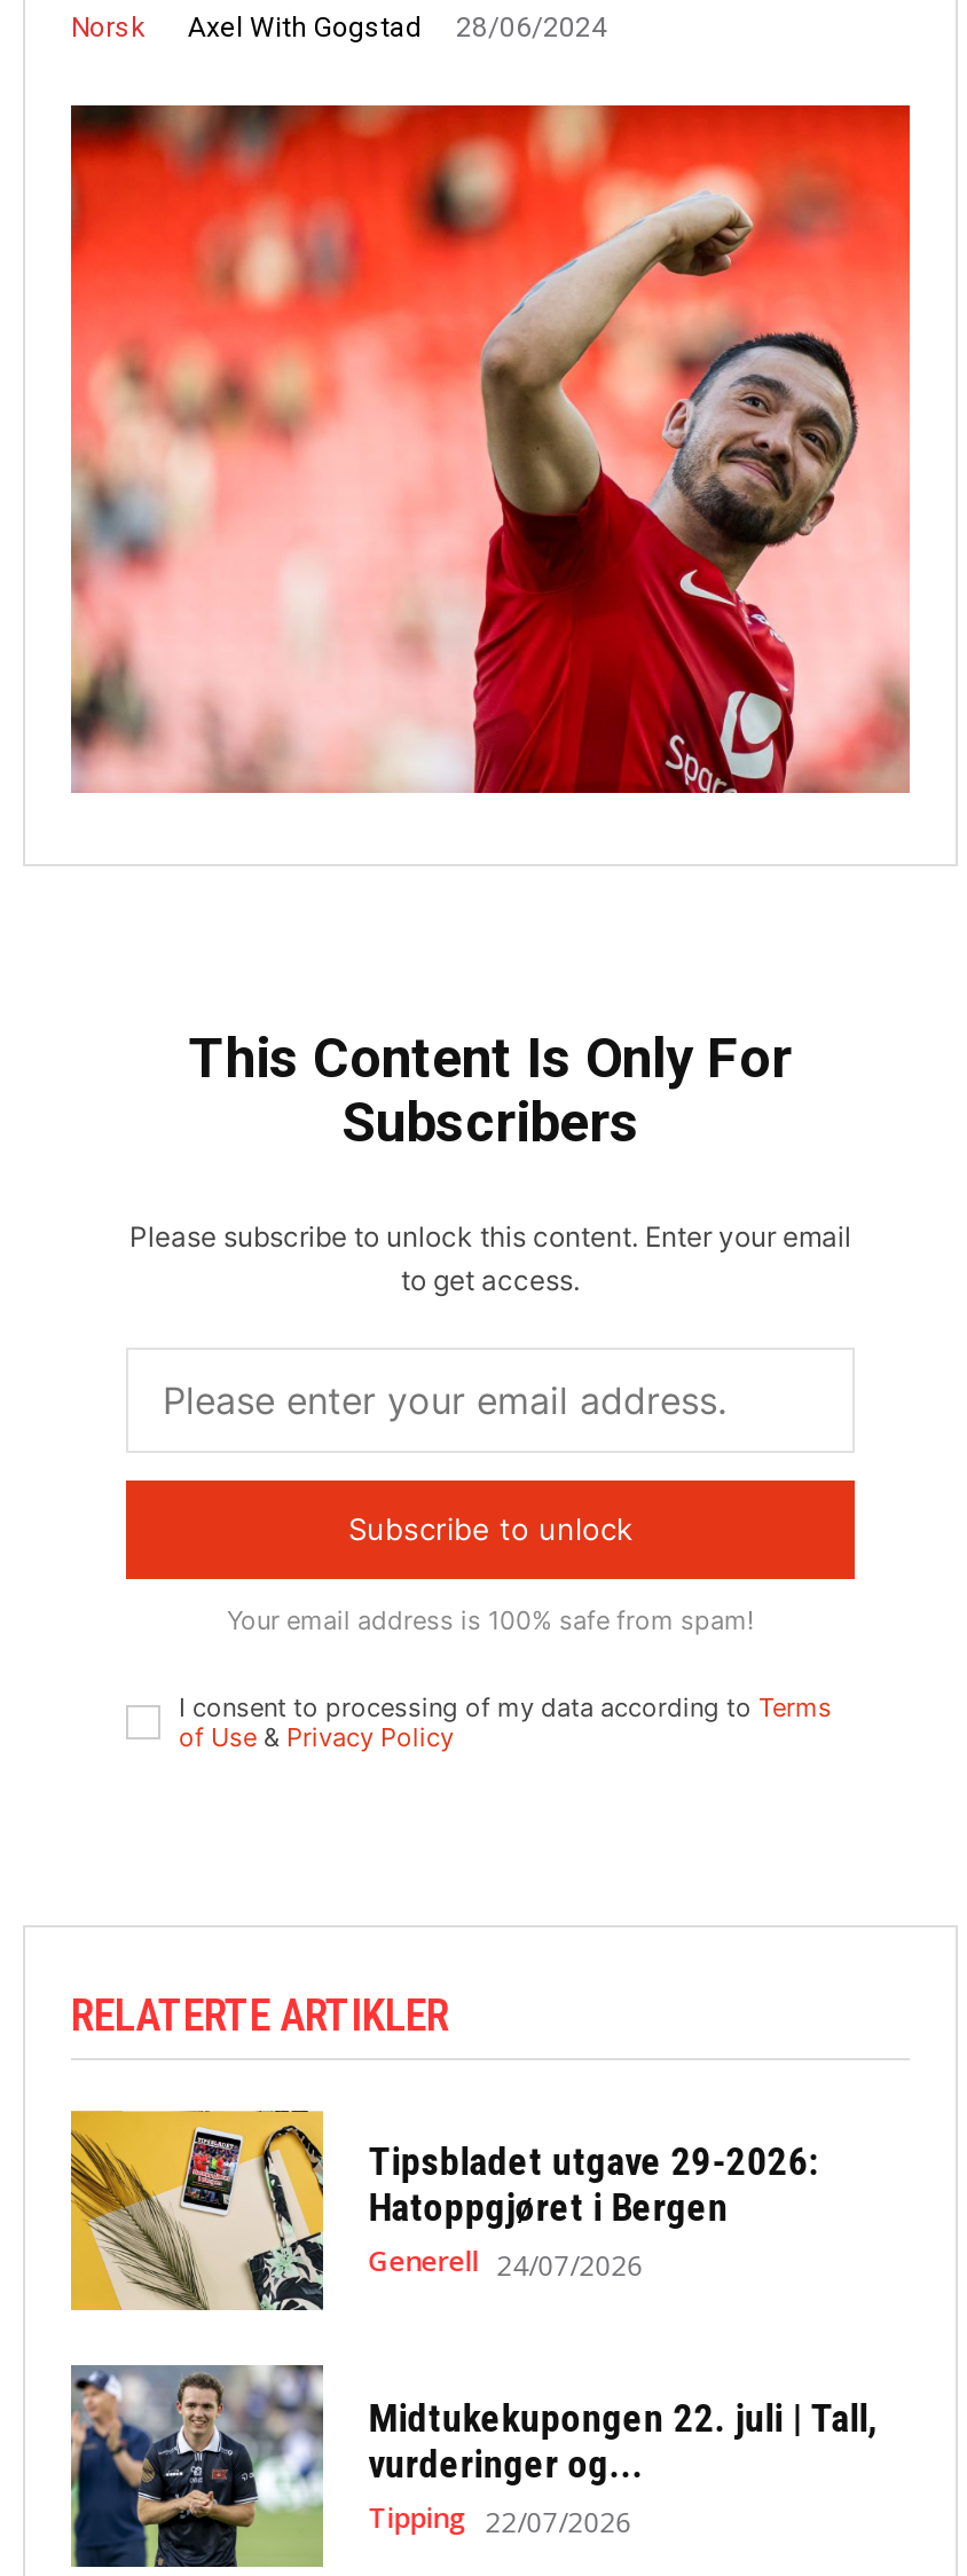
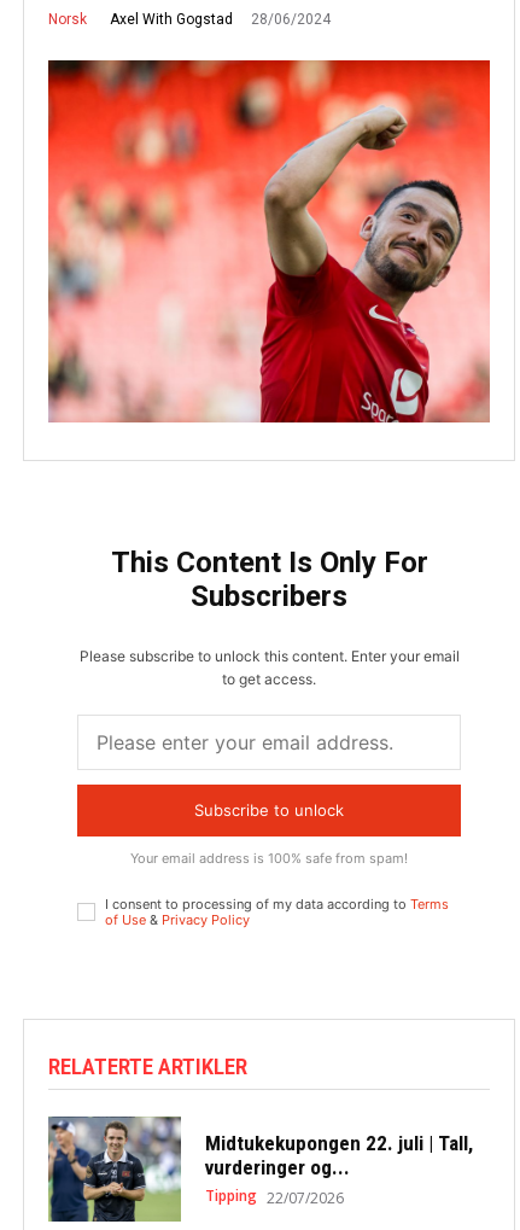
[69,2108,818,2312] [image] | Tipsbladet utgave 29-2026: | Hatoppgjøret i Bergen | Generell 24/07/2026 -> none

